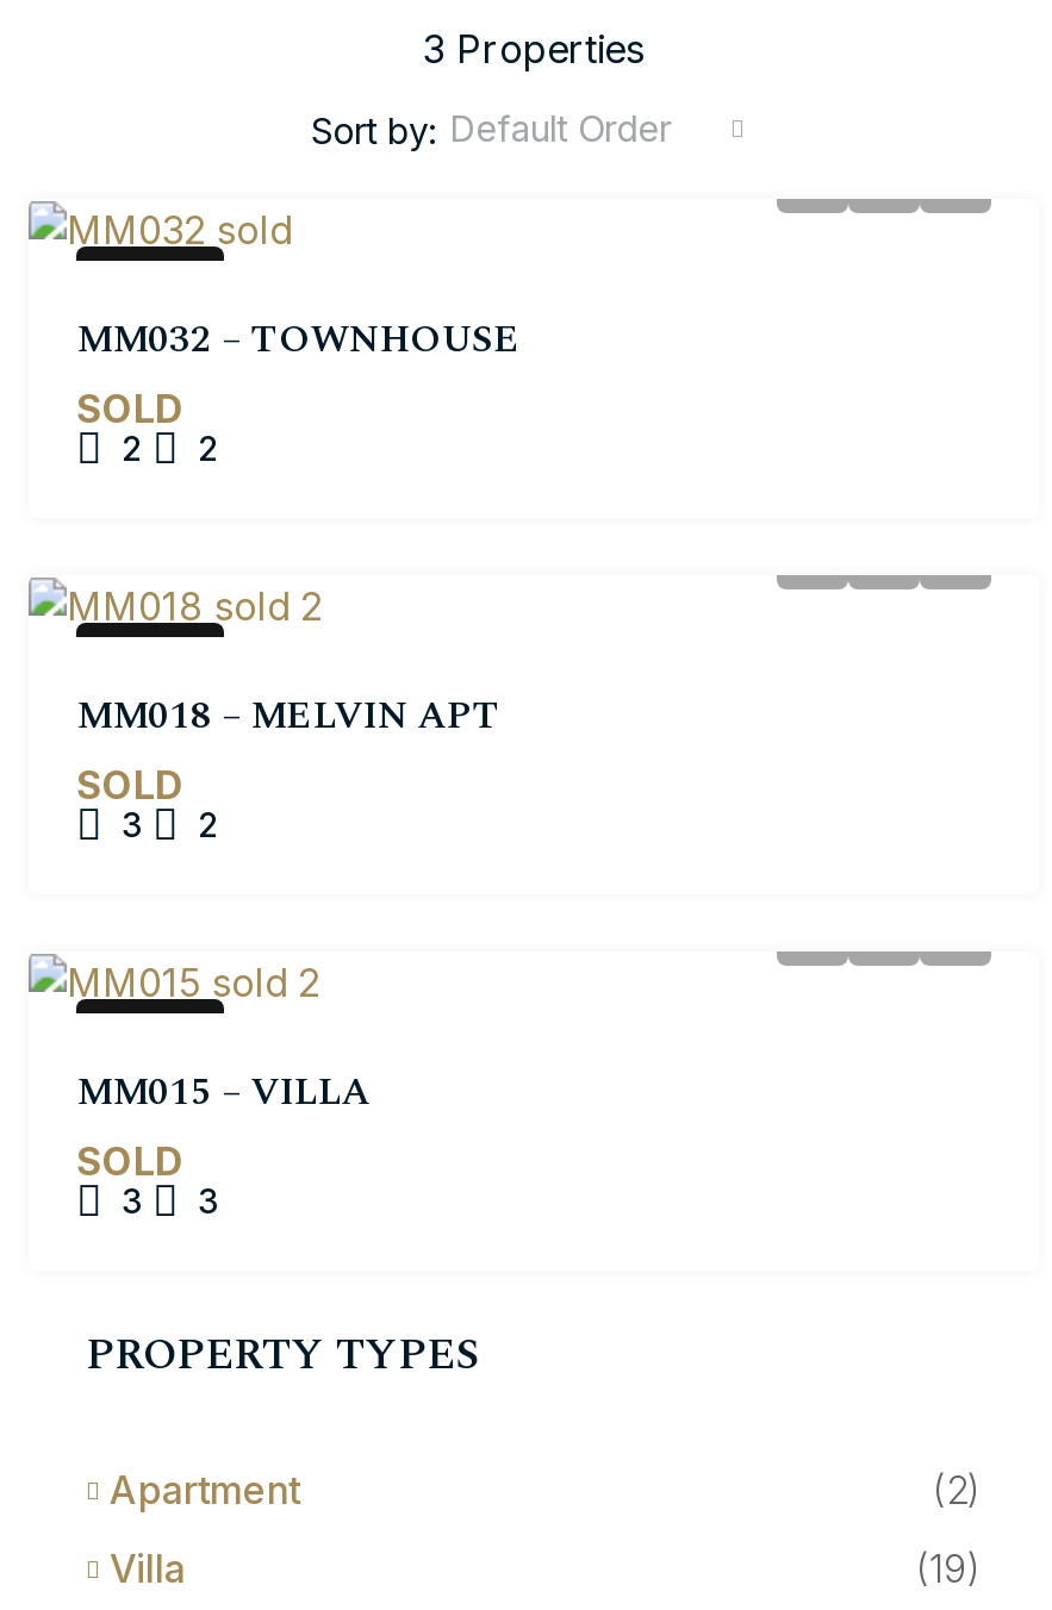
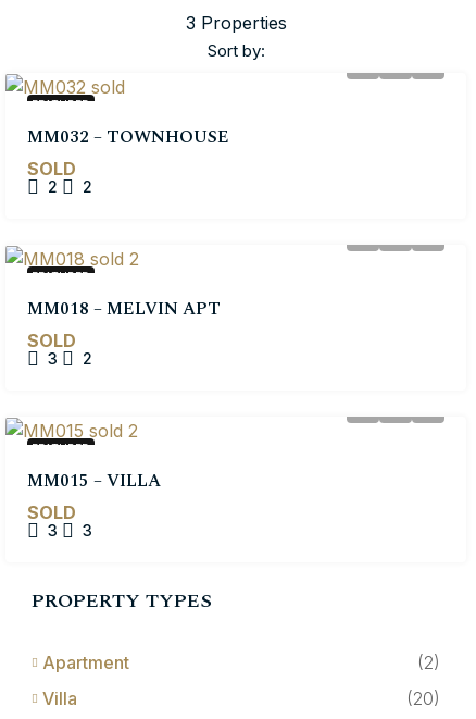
[311,106,671,152] Sort by: Default Order -> [207,40,265,61] Sort by:
[915,1545,982,1593] (19) -> [406,688,440,710] (20)

